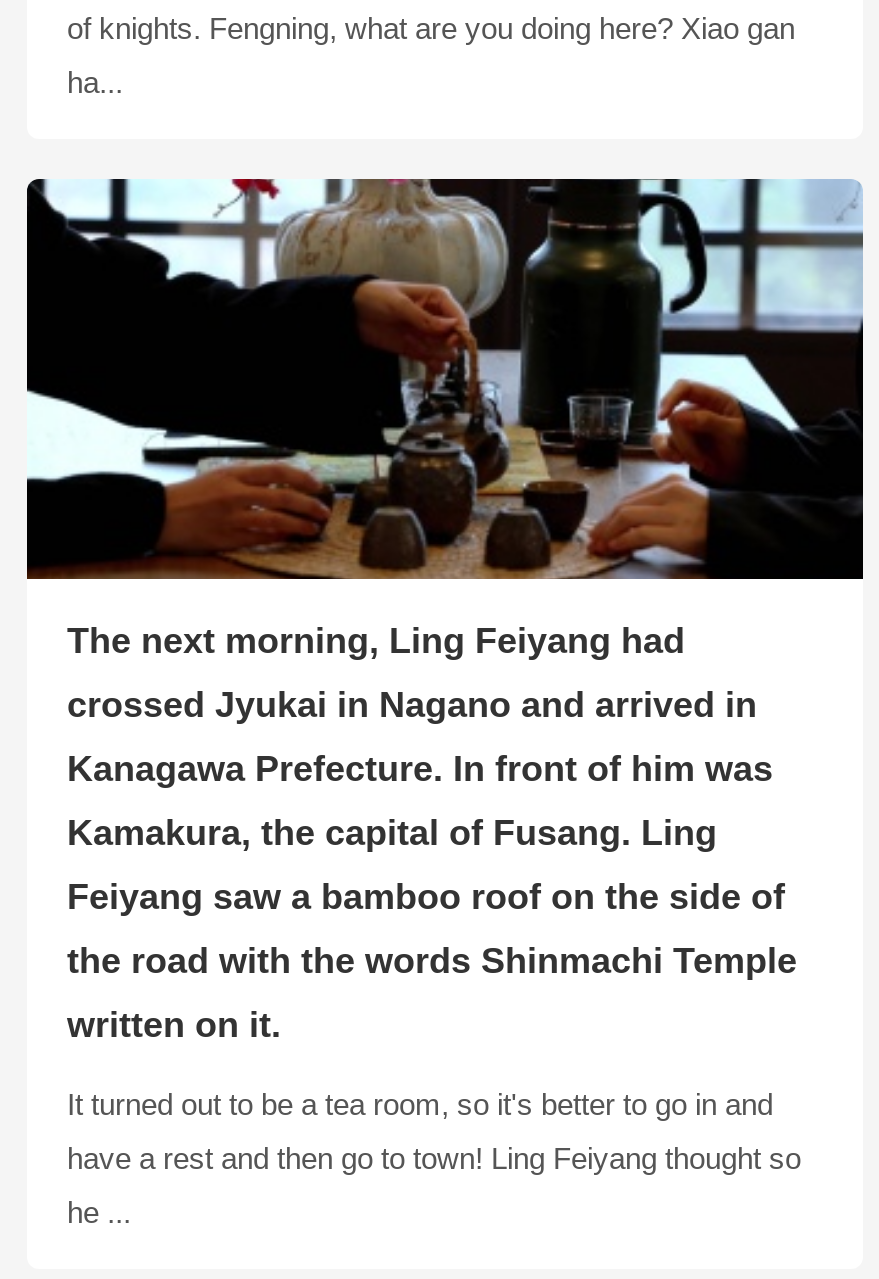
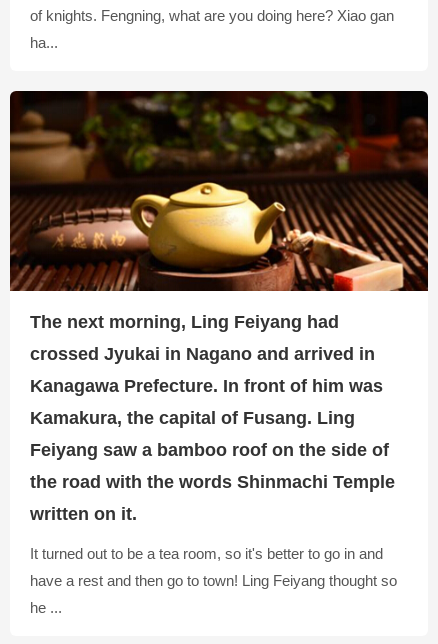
[25,177,865,581] [image] -> [9,90,429,292] [image]

